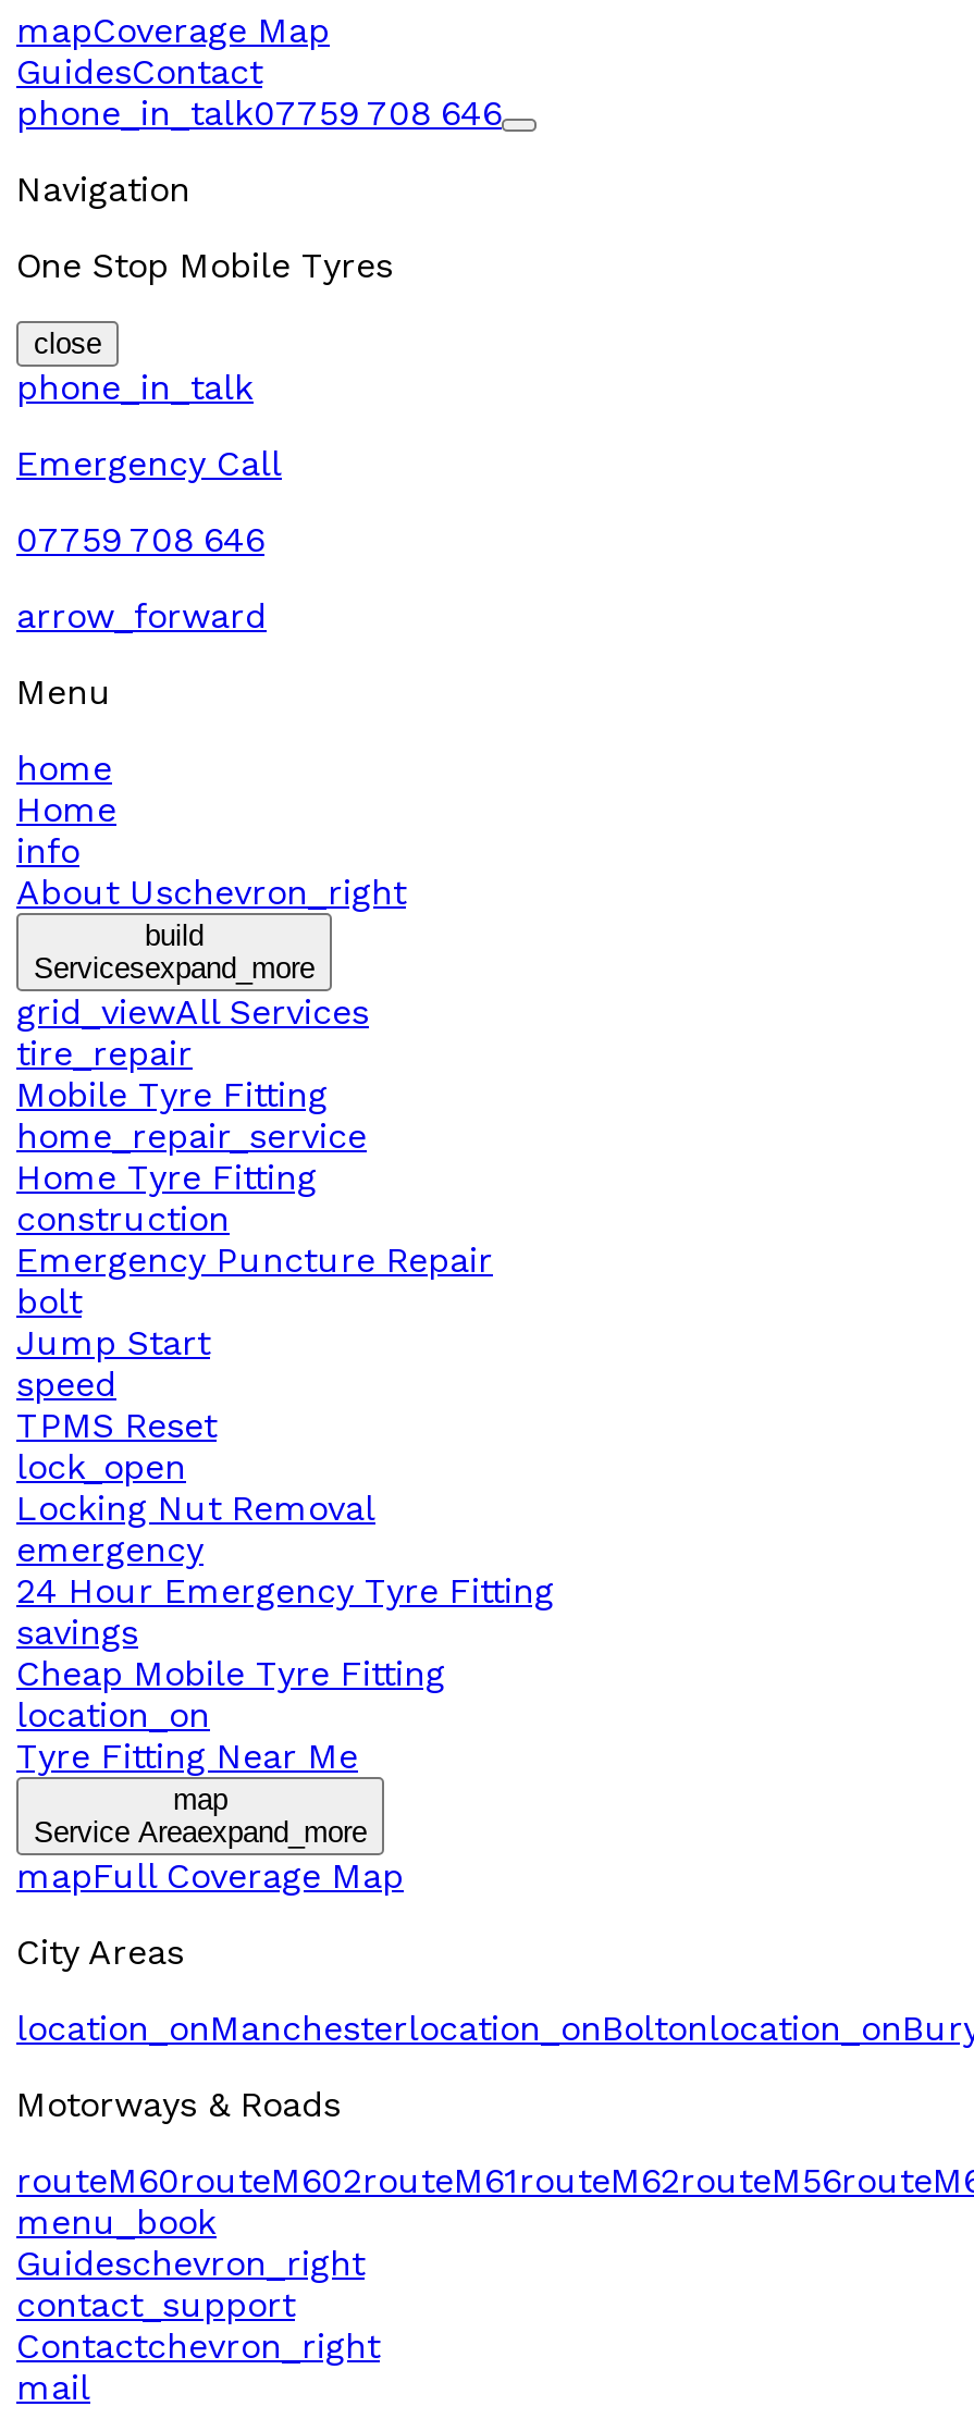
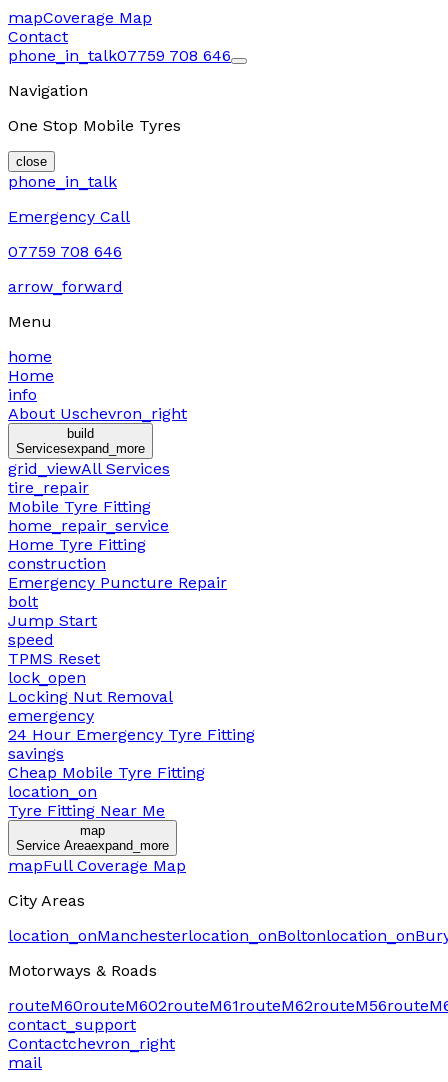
[16,51,262,92] GuidesContact -> [8,27,68,46] Contact
[16,2201,365,2284] menu_book | Guideschevron_right -> none

